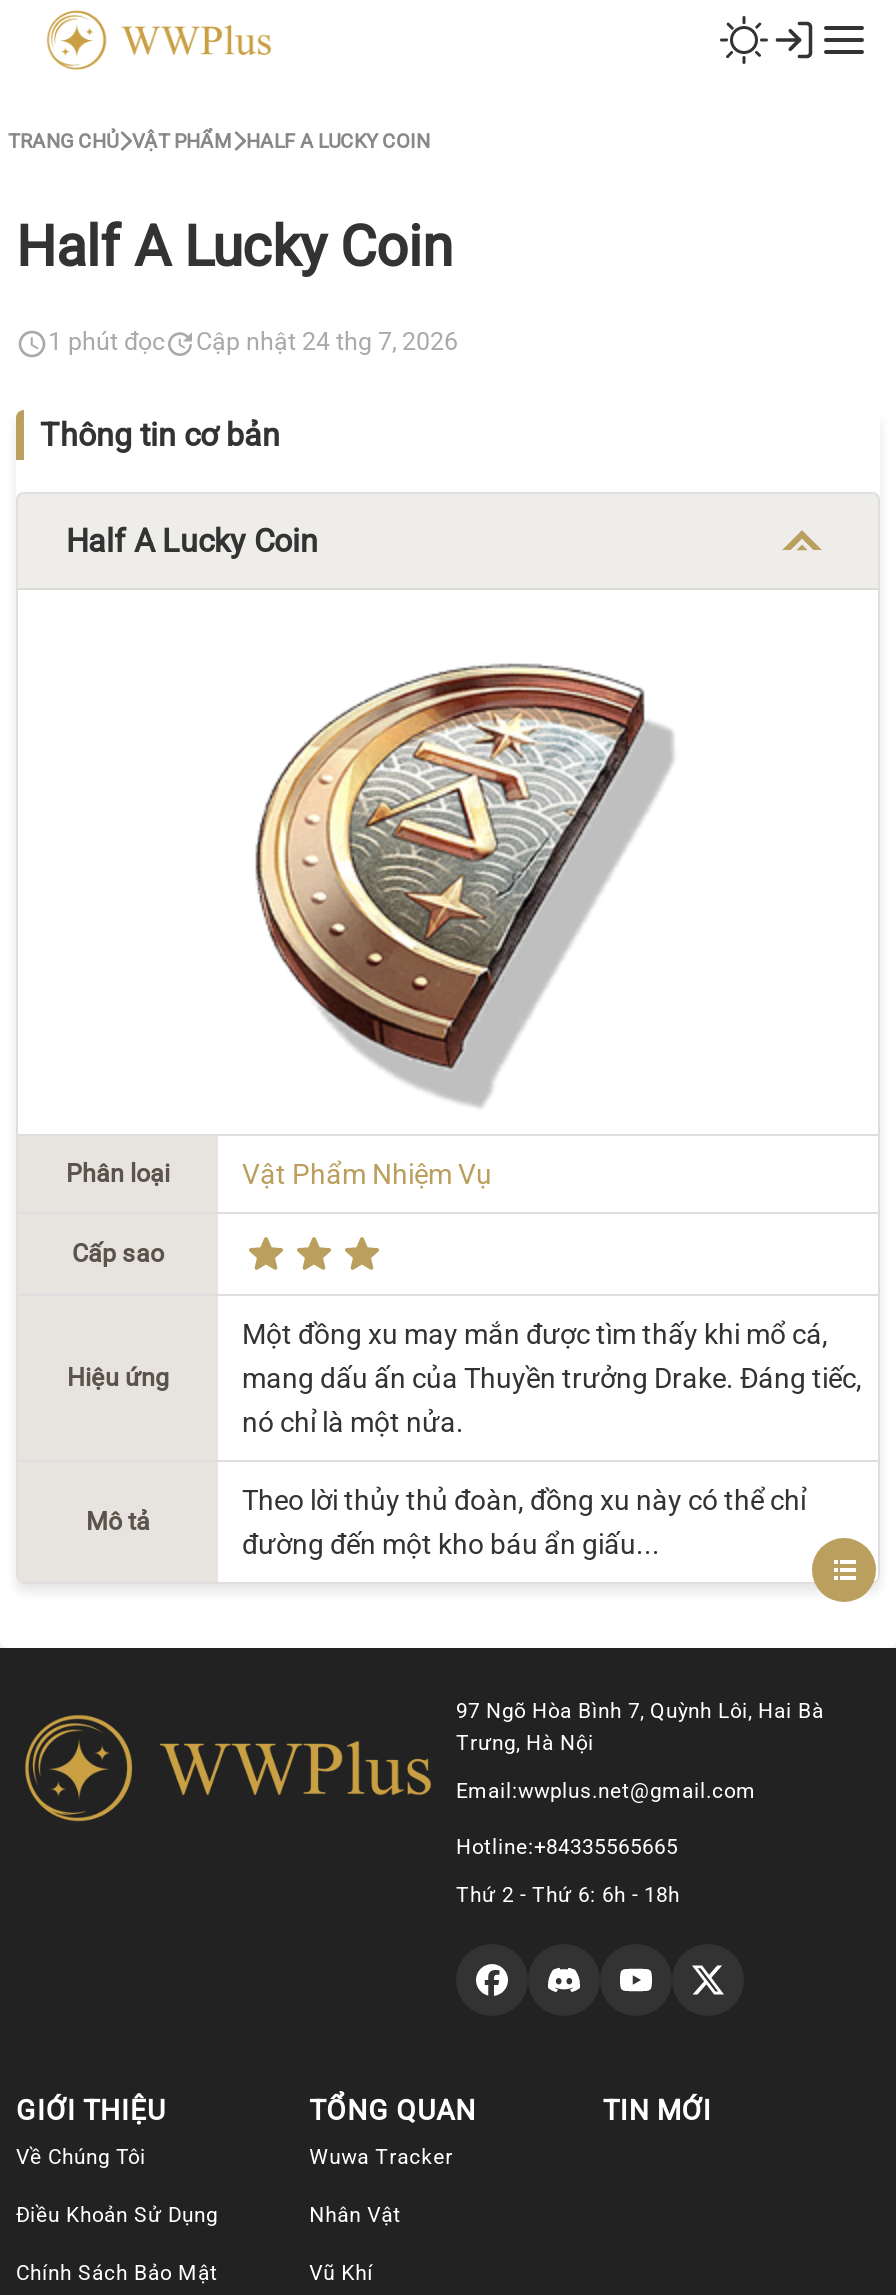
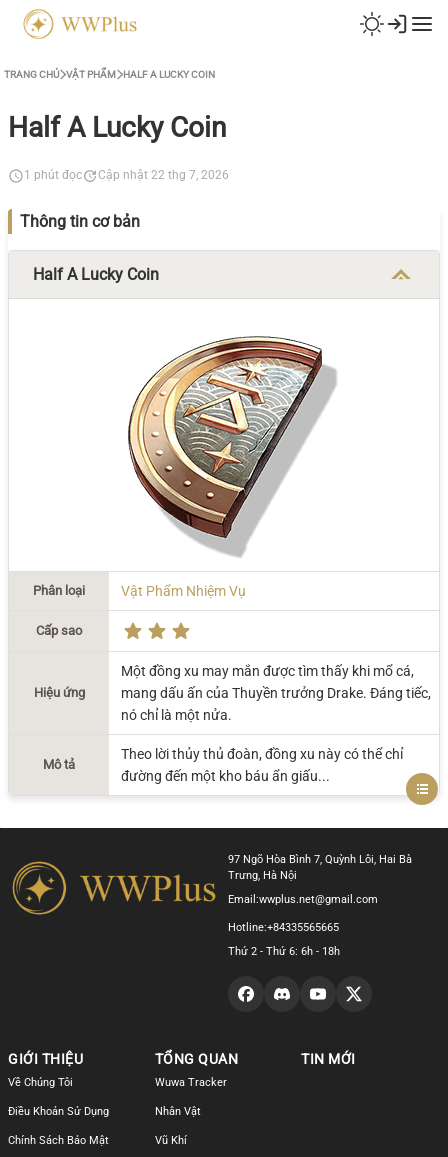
[48,328,458,356] 1 phút đọc Cập nhật 24 thg 7, 2026 -> [24,168,229,182] 1 phút đọc Cập nhật 22 thg 7, 2026

